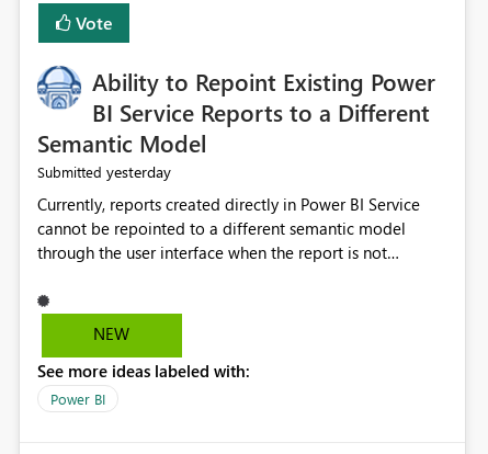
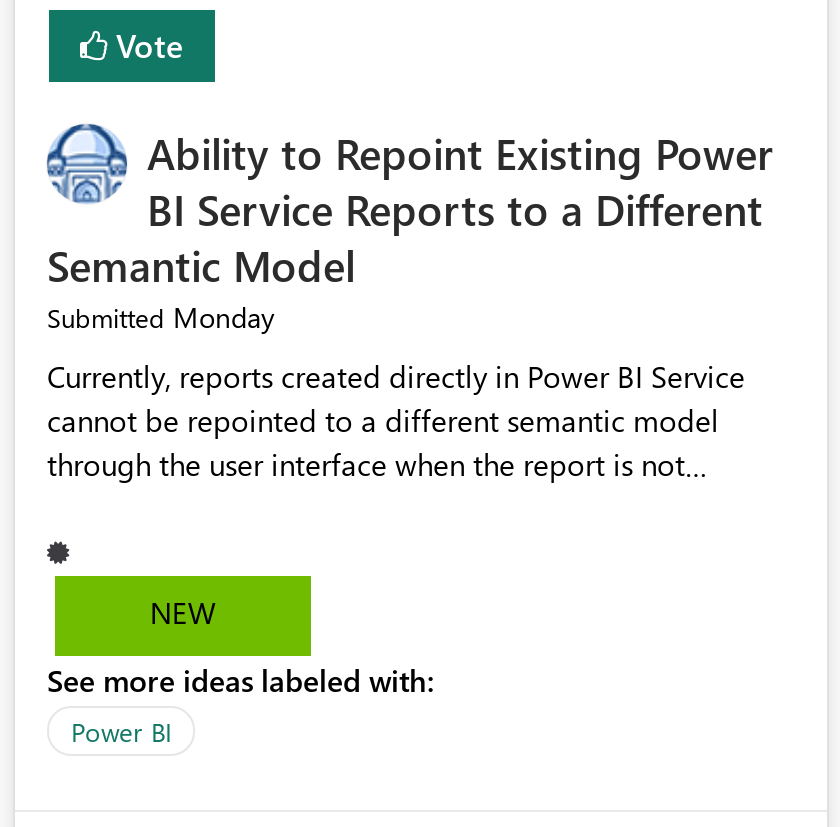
[37,162,171,182] Submitted yesterday -> [47,299,275,337] Submitted Monday

